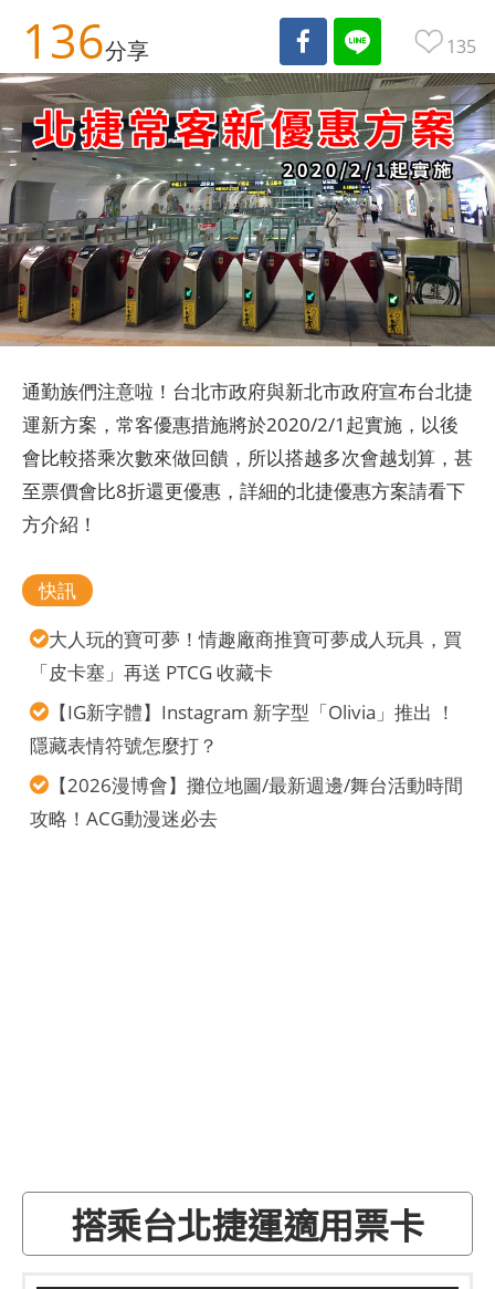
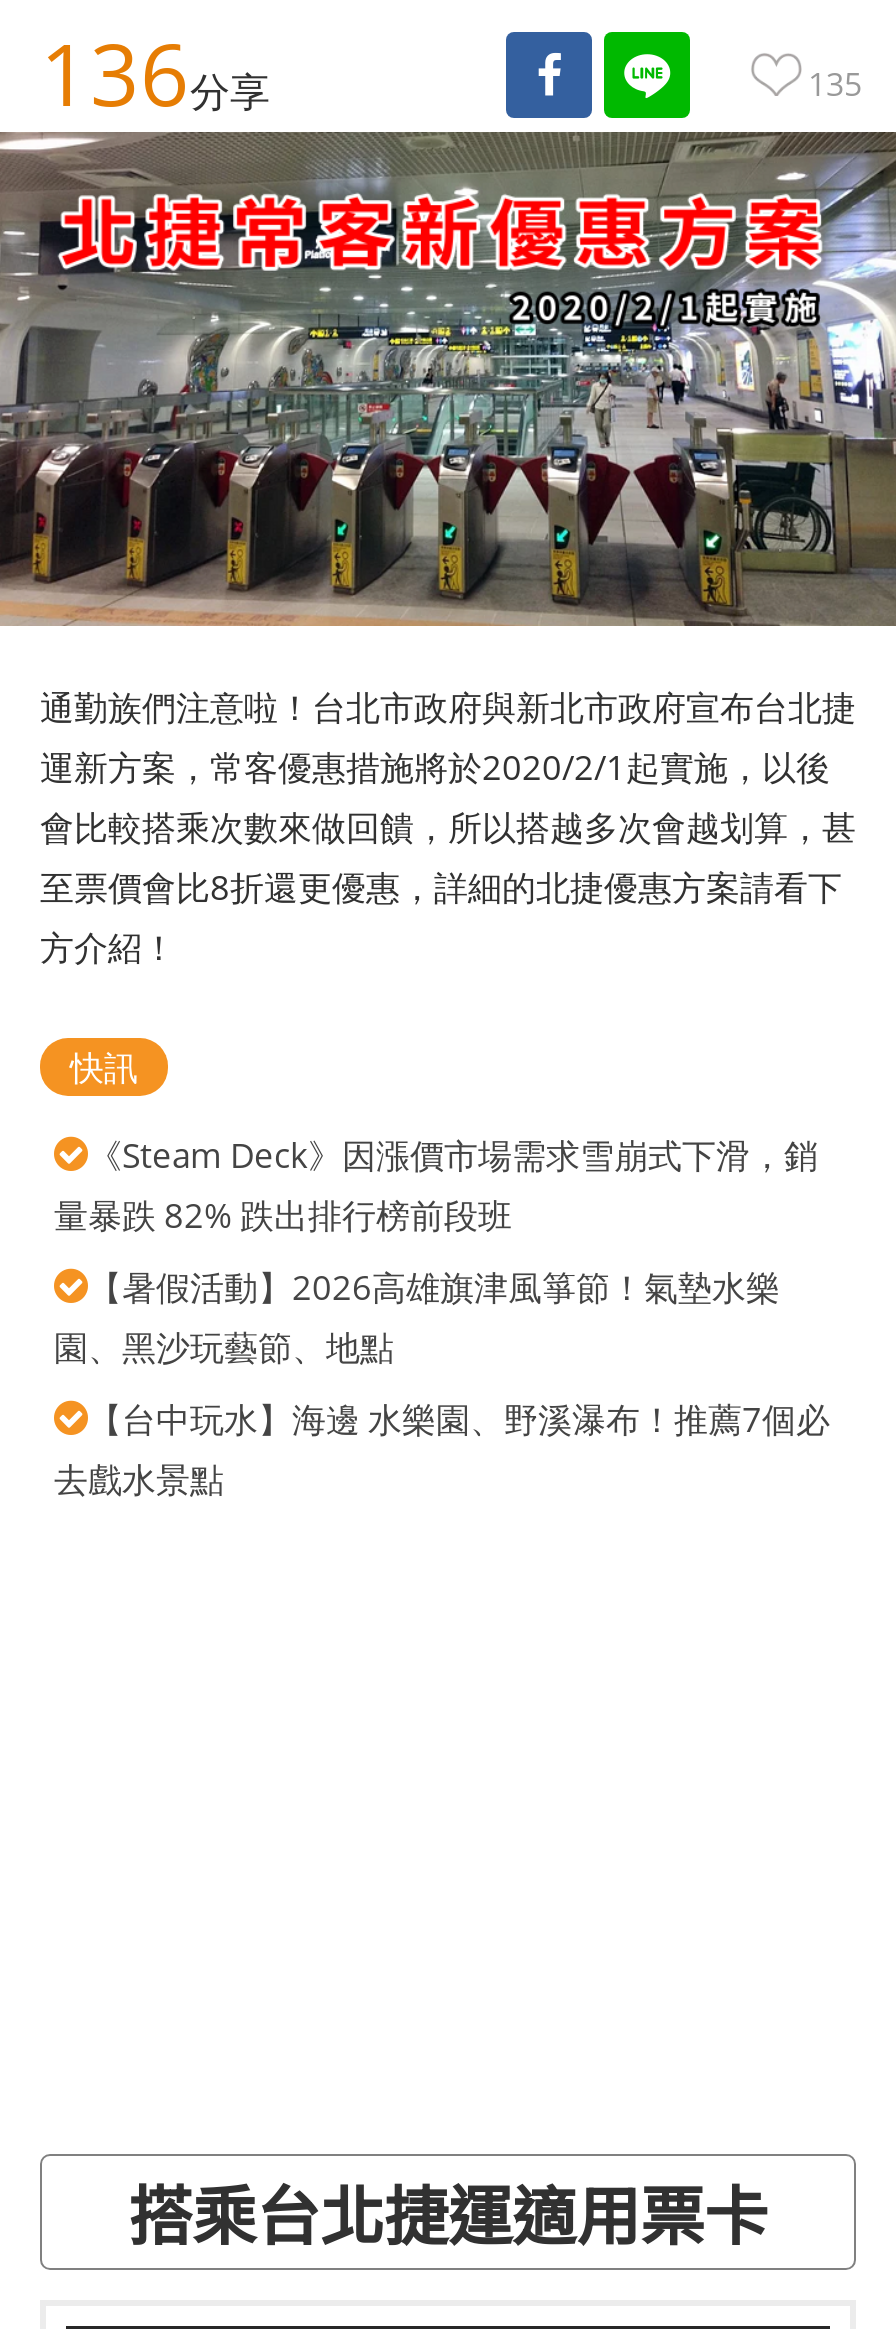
[30,626,462,685] 大人玩的寶可夢！情趣廠商推寶可夢成人玩具，買 | 「皮卡塞」再送 PTCG 收藏卡 -> [54,1132,818,1238] 《Steam Deck》因漲價市場需求雪崩式下滑，銷 | 量暴跌 82% 跌出排行榜前段班
[30,699,455,758] 【IG新字體】Instagram 新字型「Olivia」推出 ！ | 隱藏表情符號怎麼打？ -> [54,1264,780,1370] 【暑假活動】2026高雄旗津風箏節！氣墊水樂 | 園、黑沙玩藝節、地點
[30,772,463,831] 【2026漫博會】攤位地圖/最新週邊/舞台活動時間 | 攻略！ACG動漫迷必去 -> [54,1396,830,1502] 【台中玩水】海邊 水樂園、野溪瀑布！推薦7個必 | 去戲水景點

